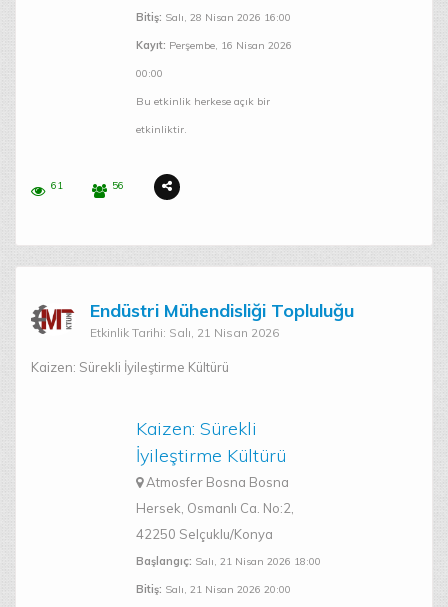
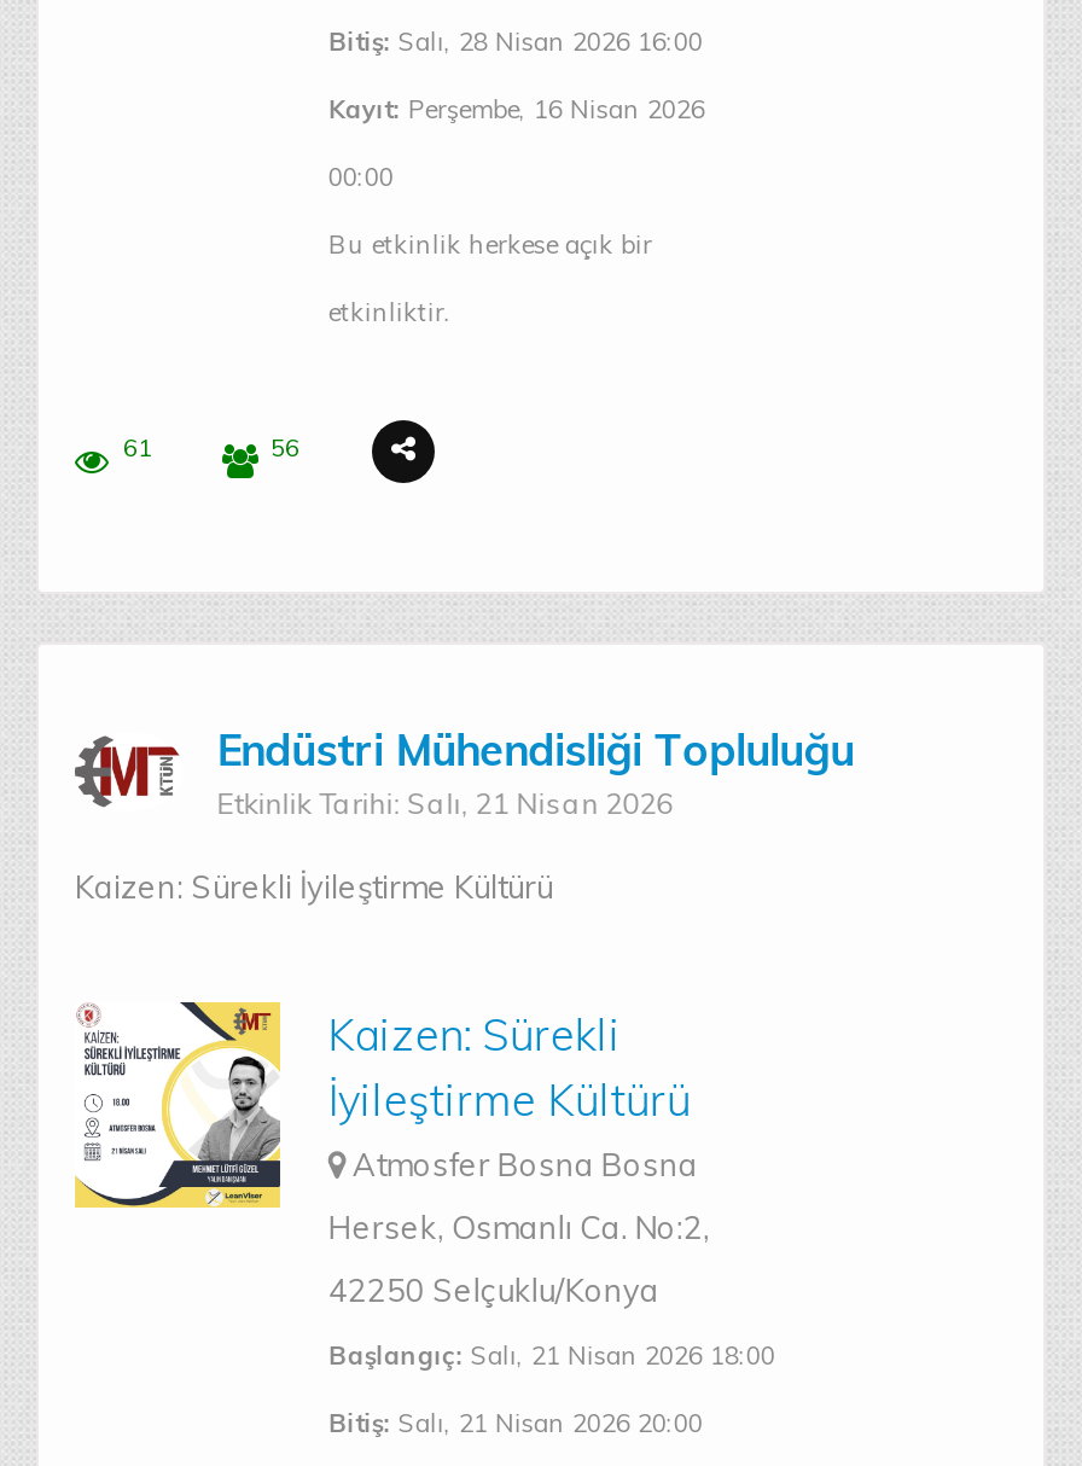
none -> [72,1000,283,1210] [image]

